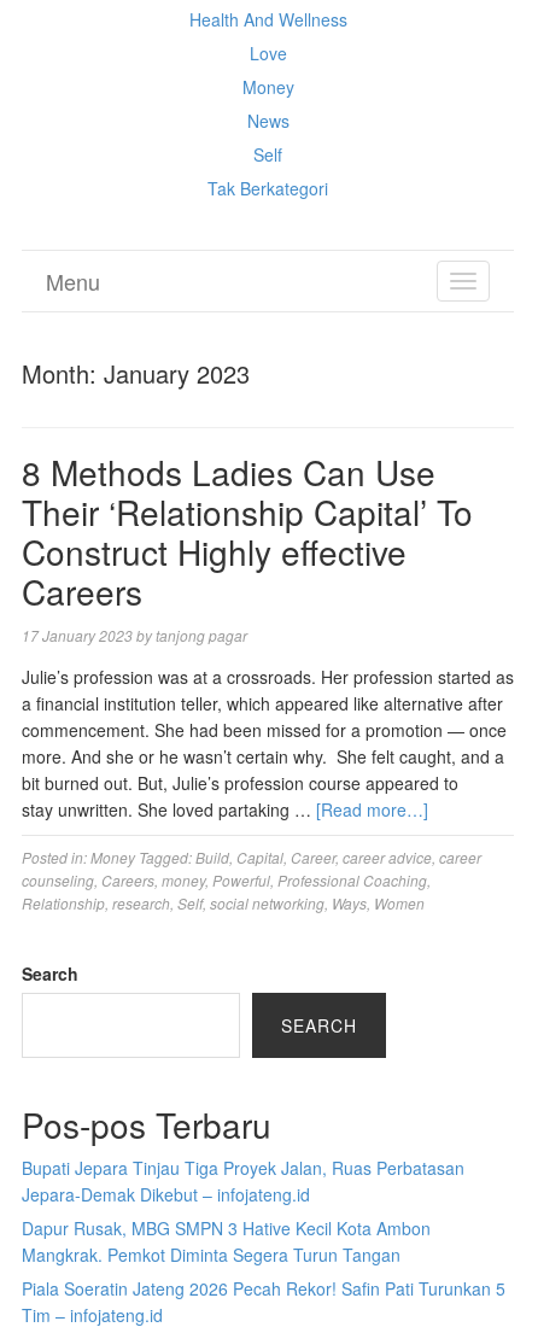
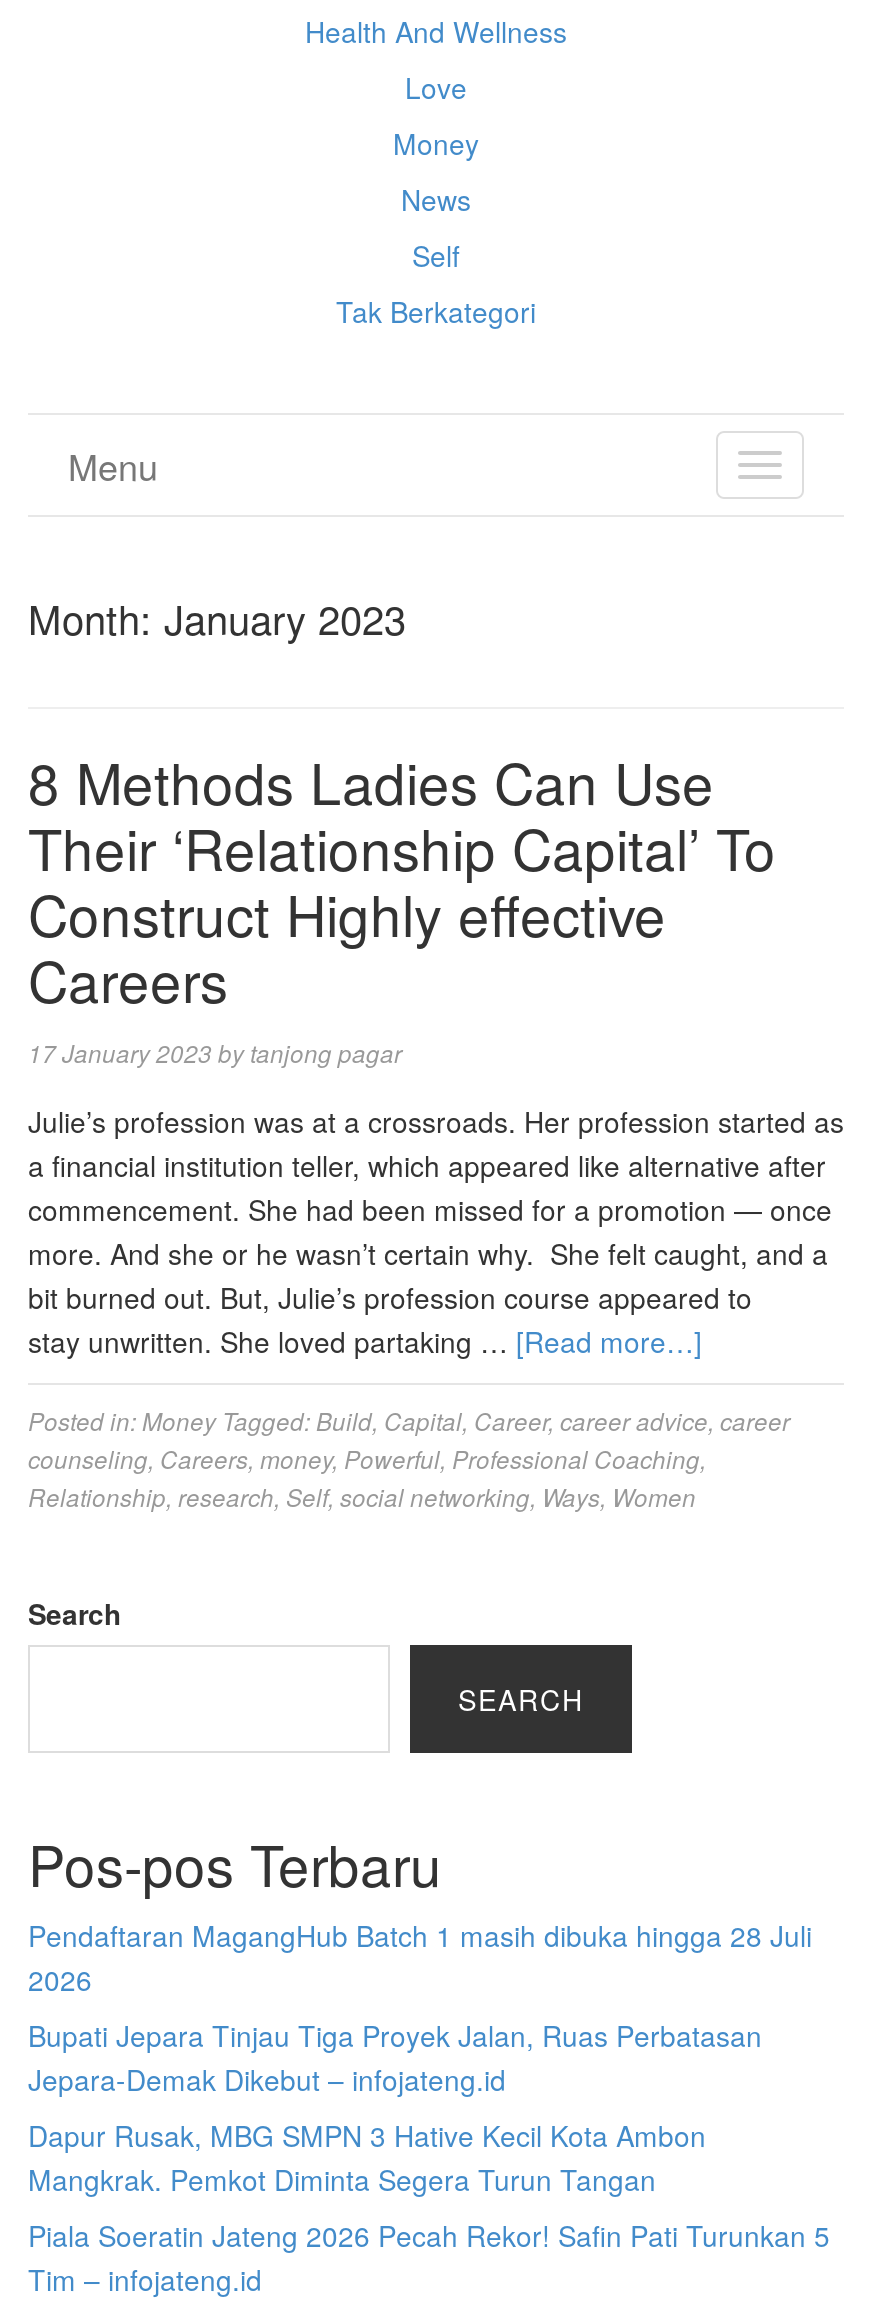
none -> [28,1915,812,1999] Pendaftaran MagangHub Batch 1 masih dibuka hingga 28 Juli | 2026

